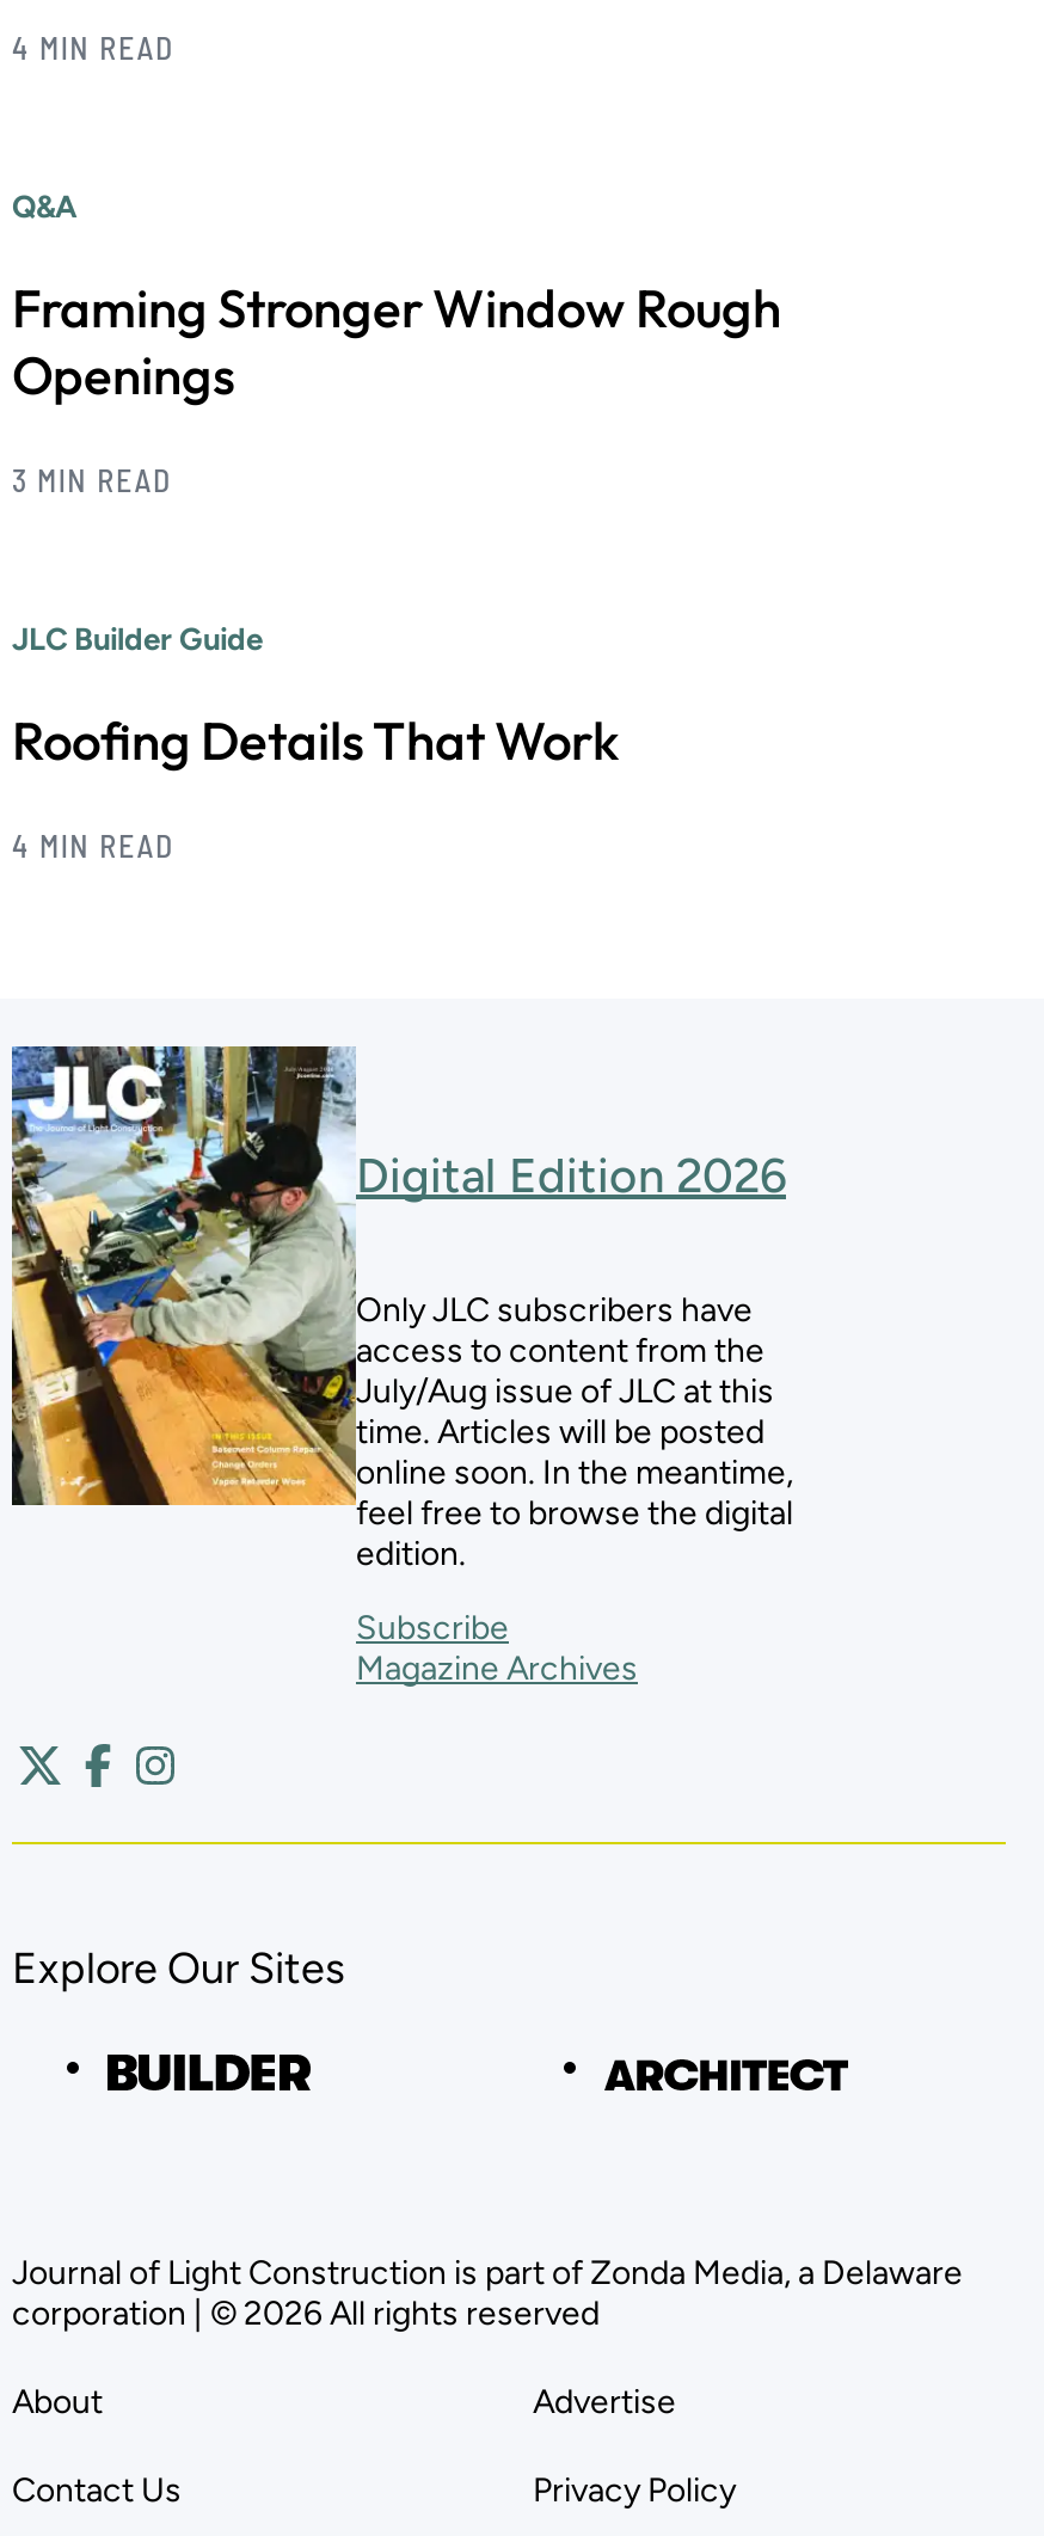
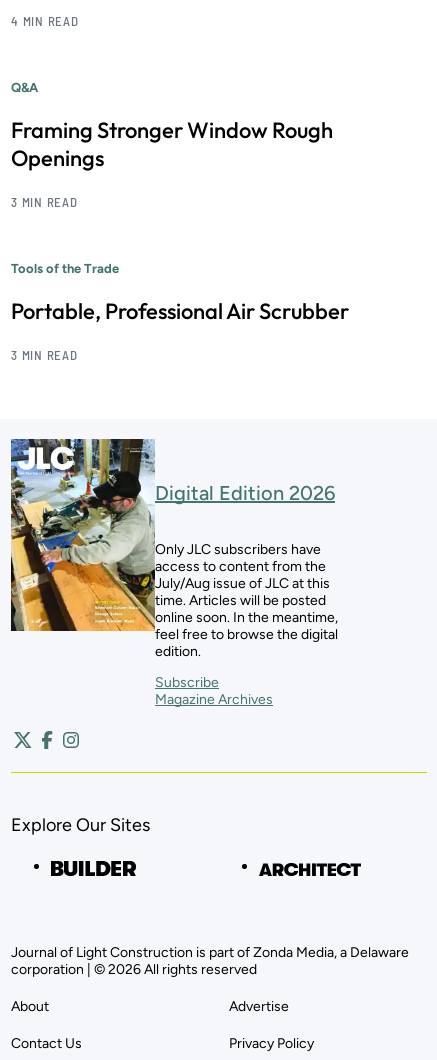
[12,621,263,657] JLC Builder Guide -> [11,261,119,276] Tools of the Trade
[12,707,619,774] Roofing Details That Work -> [11,297,349,325] Portable, Professional Air Scrubber
[12,826,174,865] 4 MIN READ -> [11,347,78,363] 3 MIN READ

